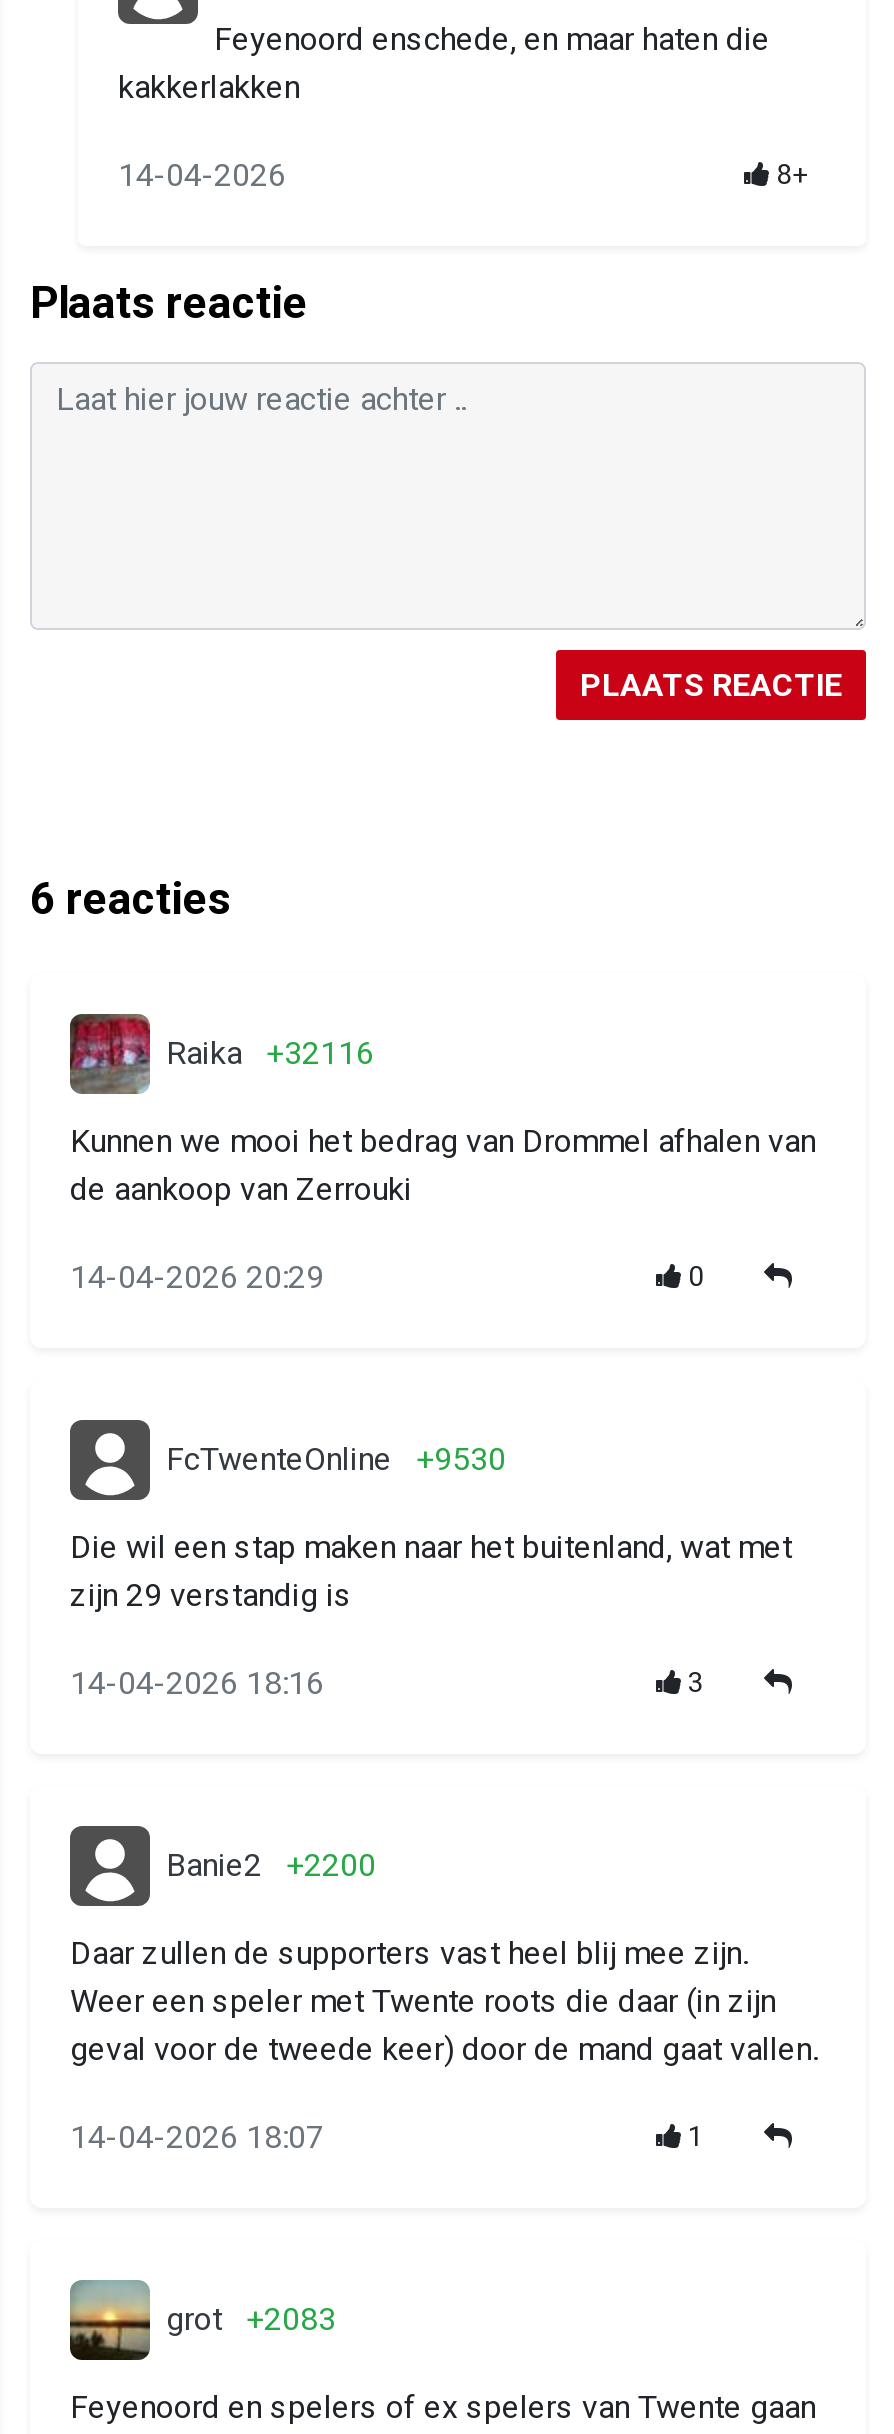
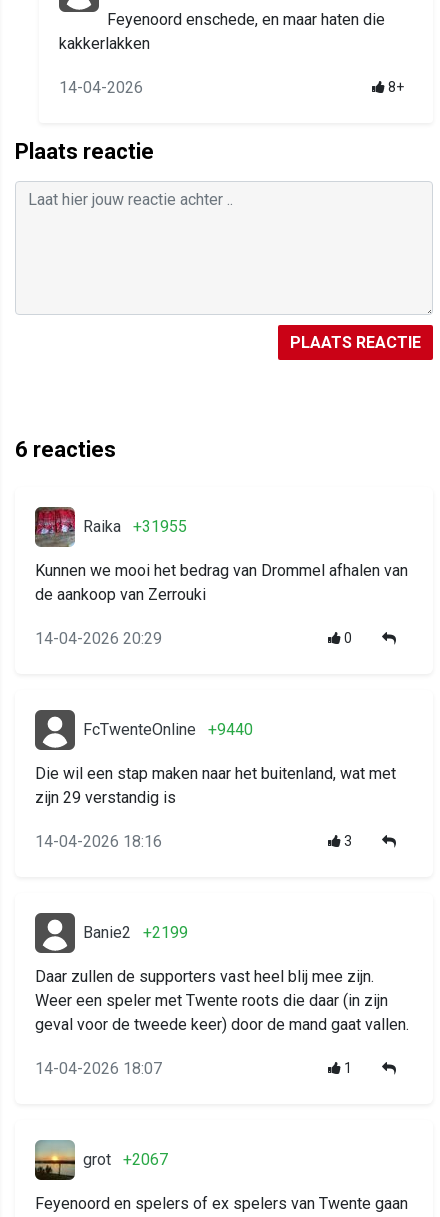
[166,1034,374,1072] Raika +32116 -> [83,517,187,536] Raika +31955
[166,1440,506,1478] FcTwenteOnline +9530 -> [83,720,253,739] FcTwenteOnline +9440
[166,1846,376,1884] Banie2 +2200 -> [83,923,188,942] Banie2 +2199
[166,2300,336,2338] grot +2083 -> [83,1150,168,1169] grot +2067

